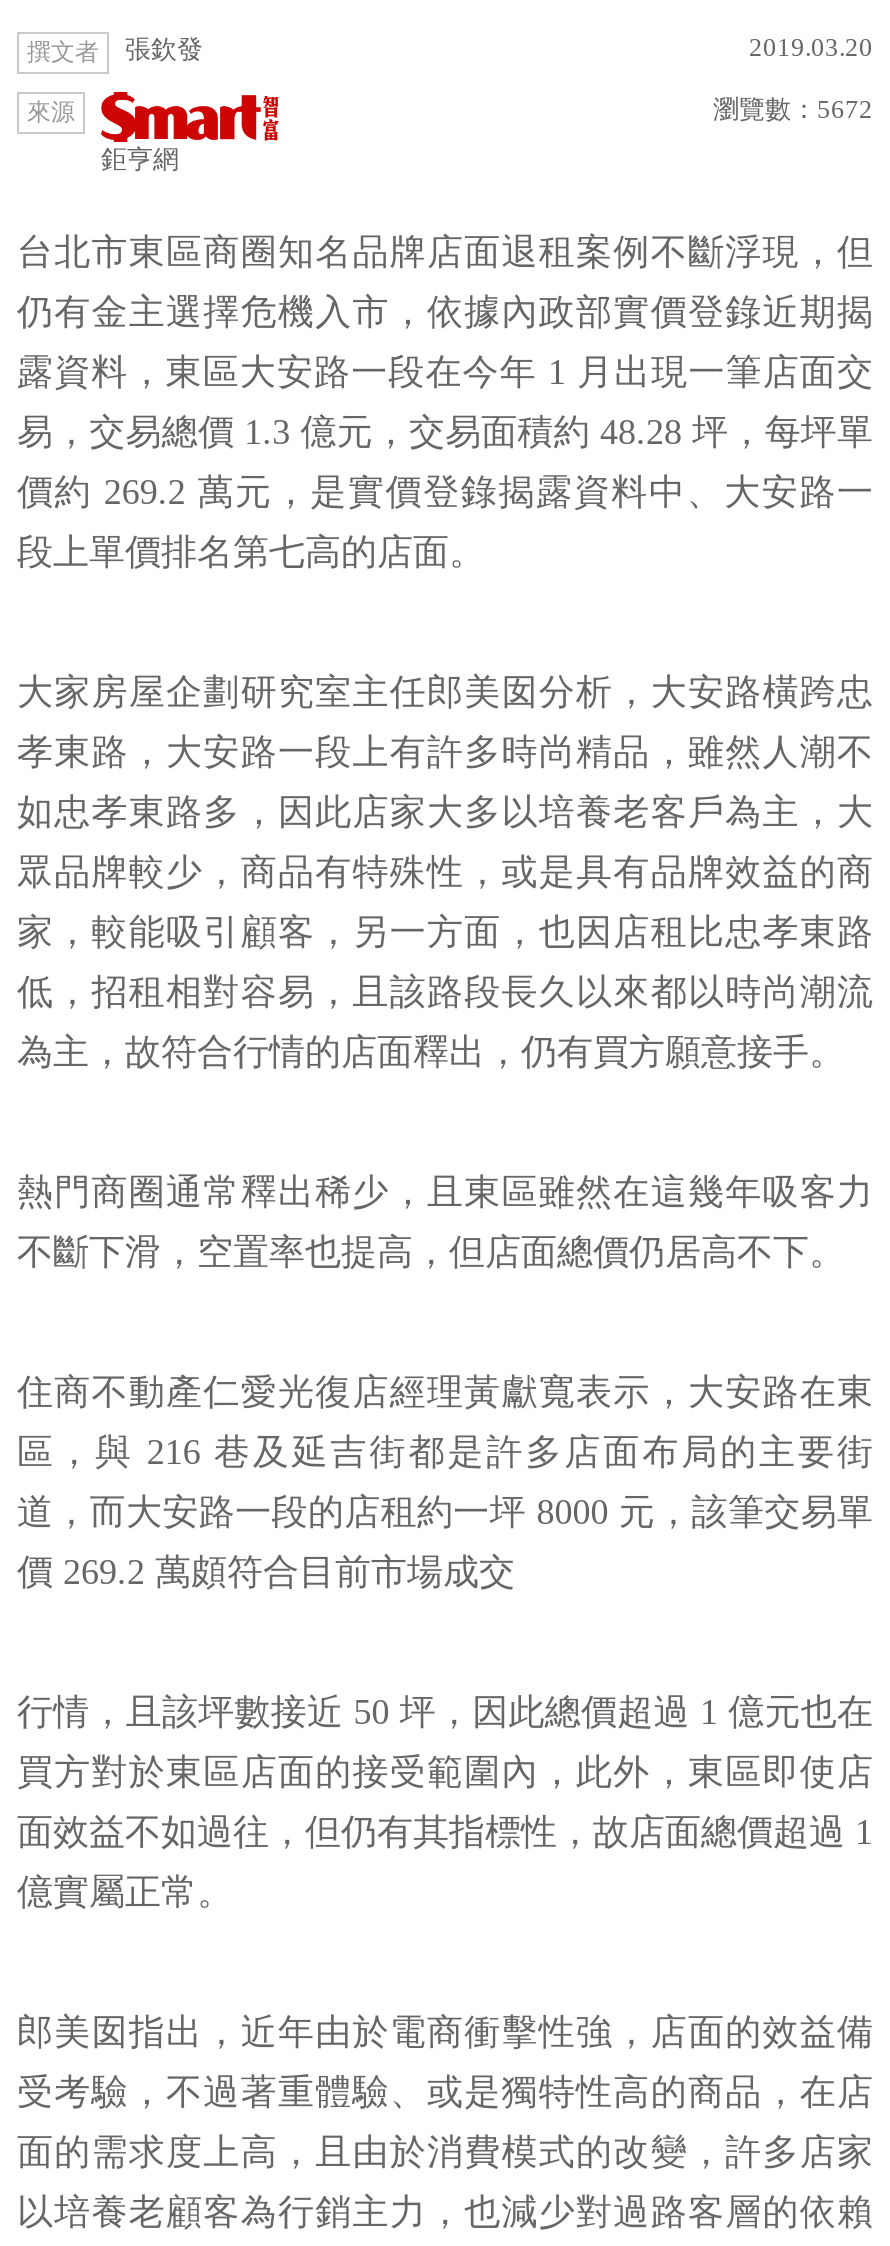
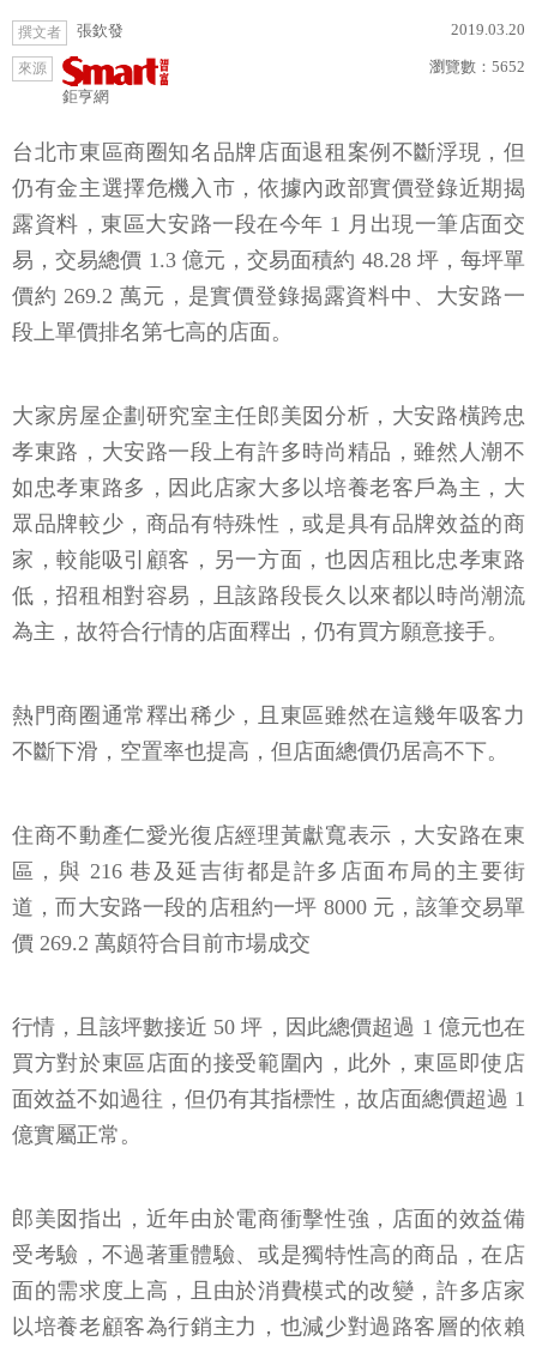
[713,94,873,124] 瀏覽數：5672 -> [429,58,525,75] 瀏覽數：5652

